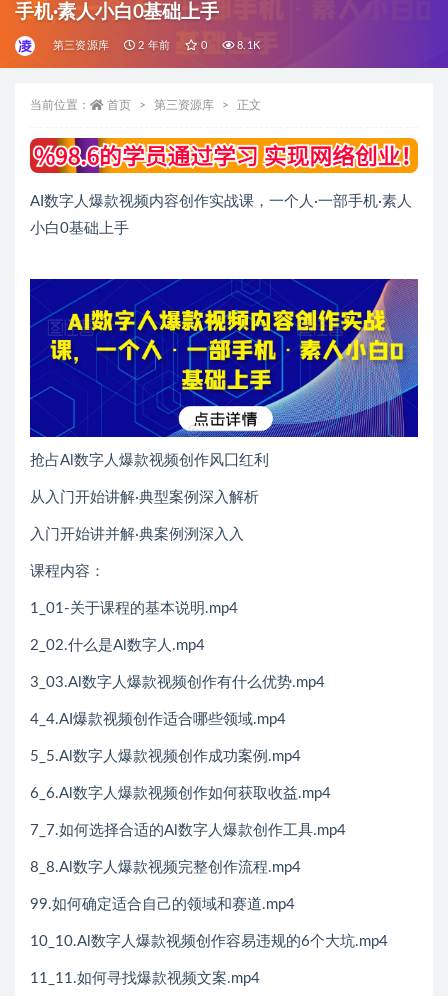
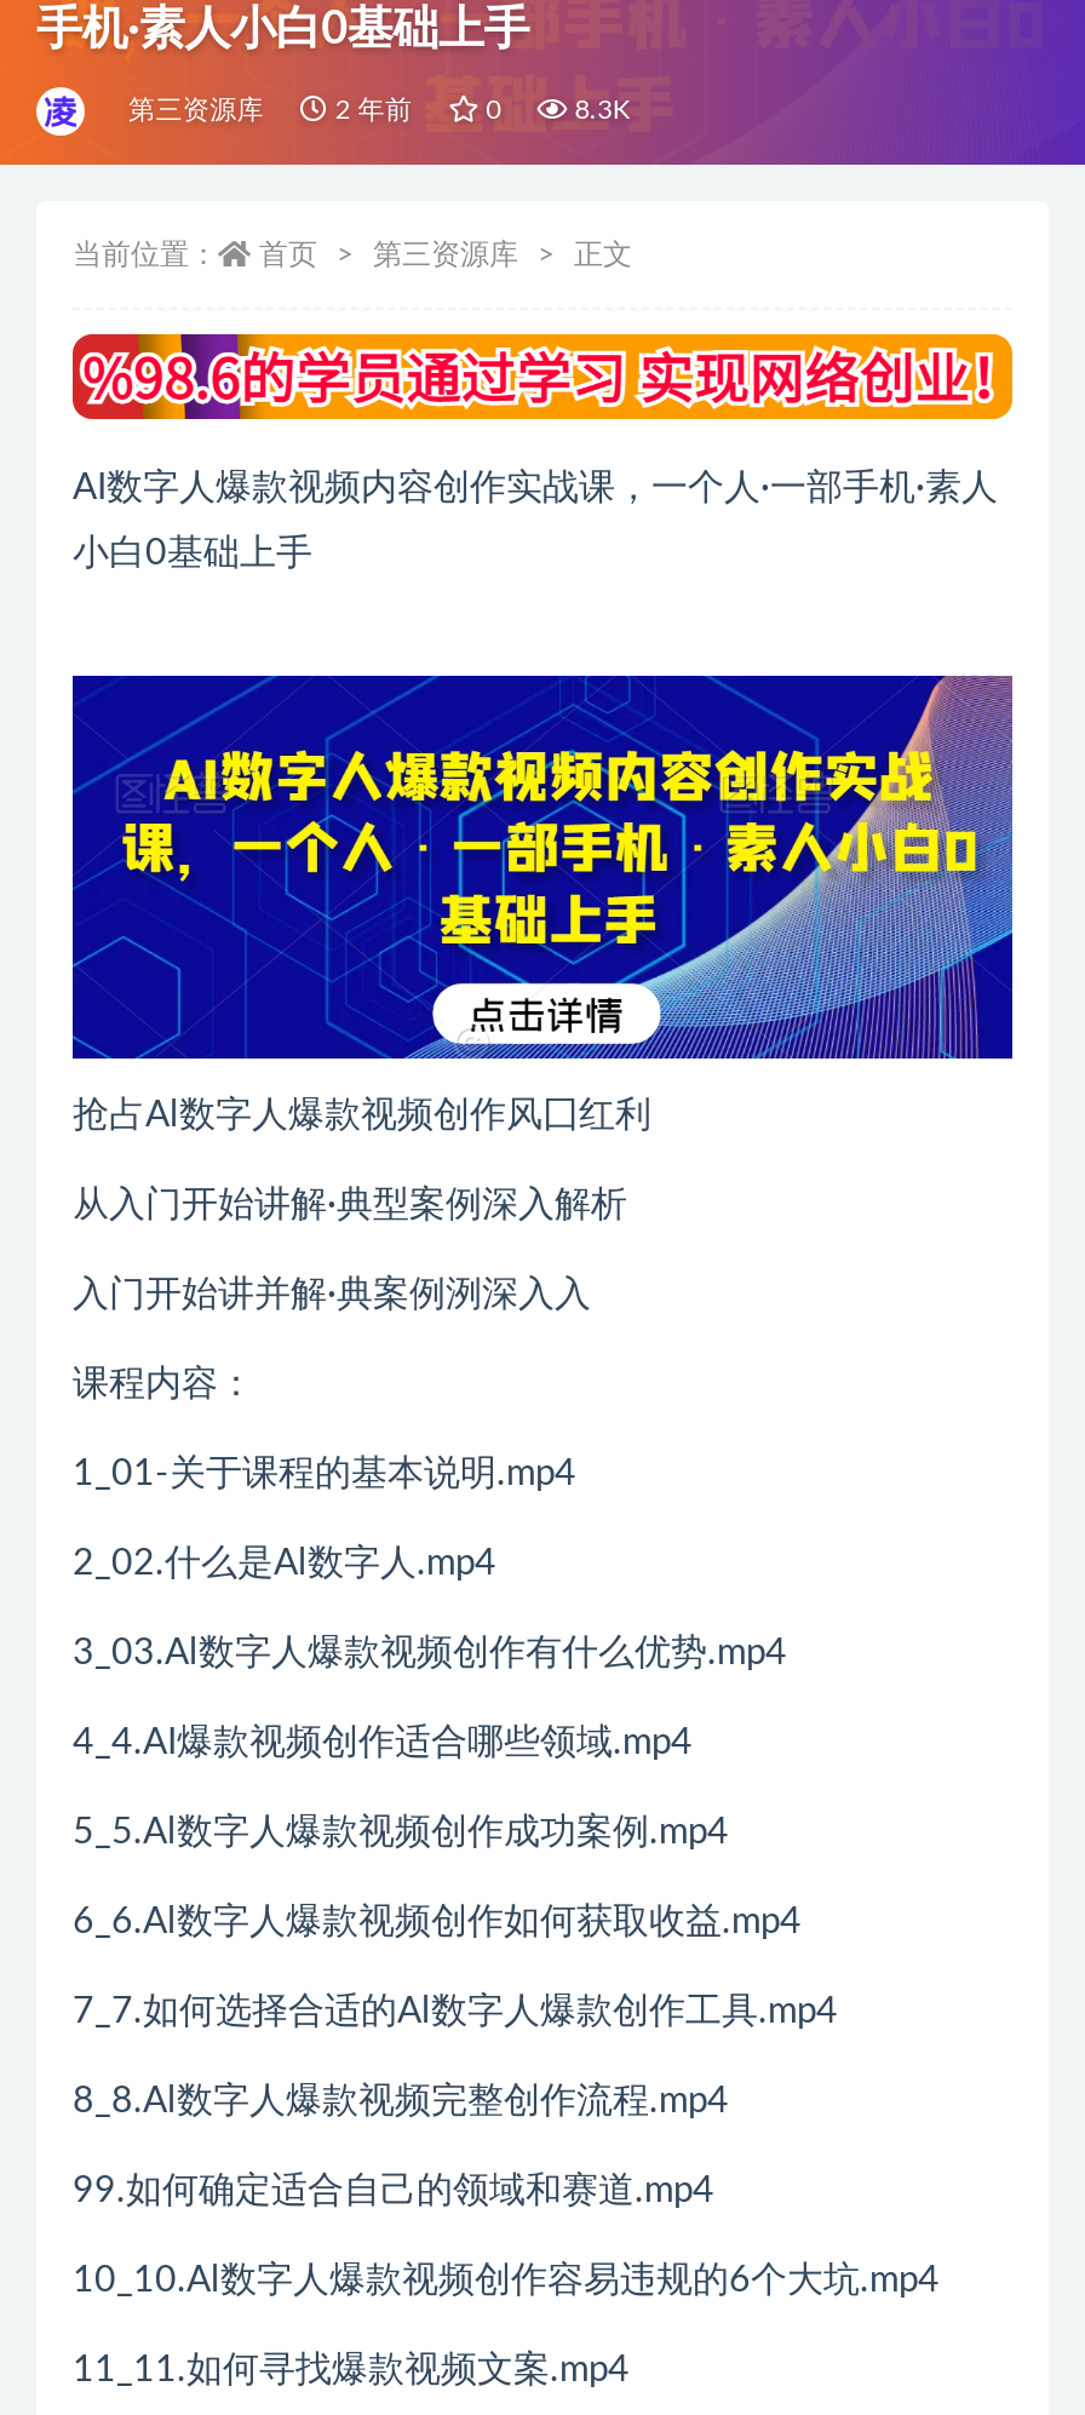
[234,40,260,51] 8.1K -> [567,97,630,124] 8.3K

